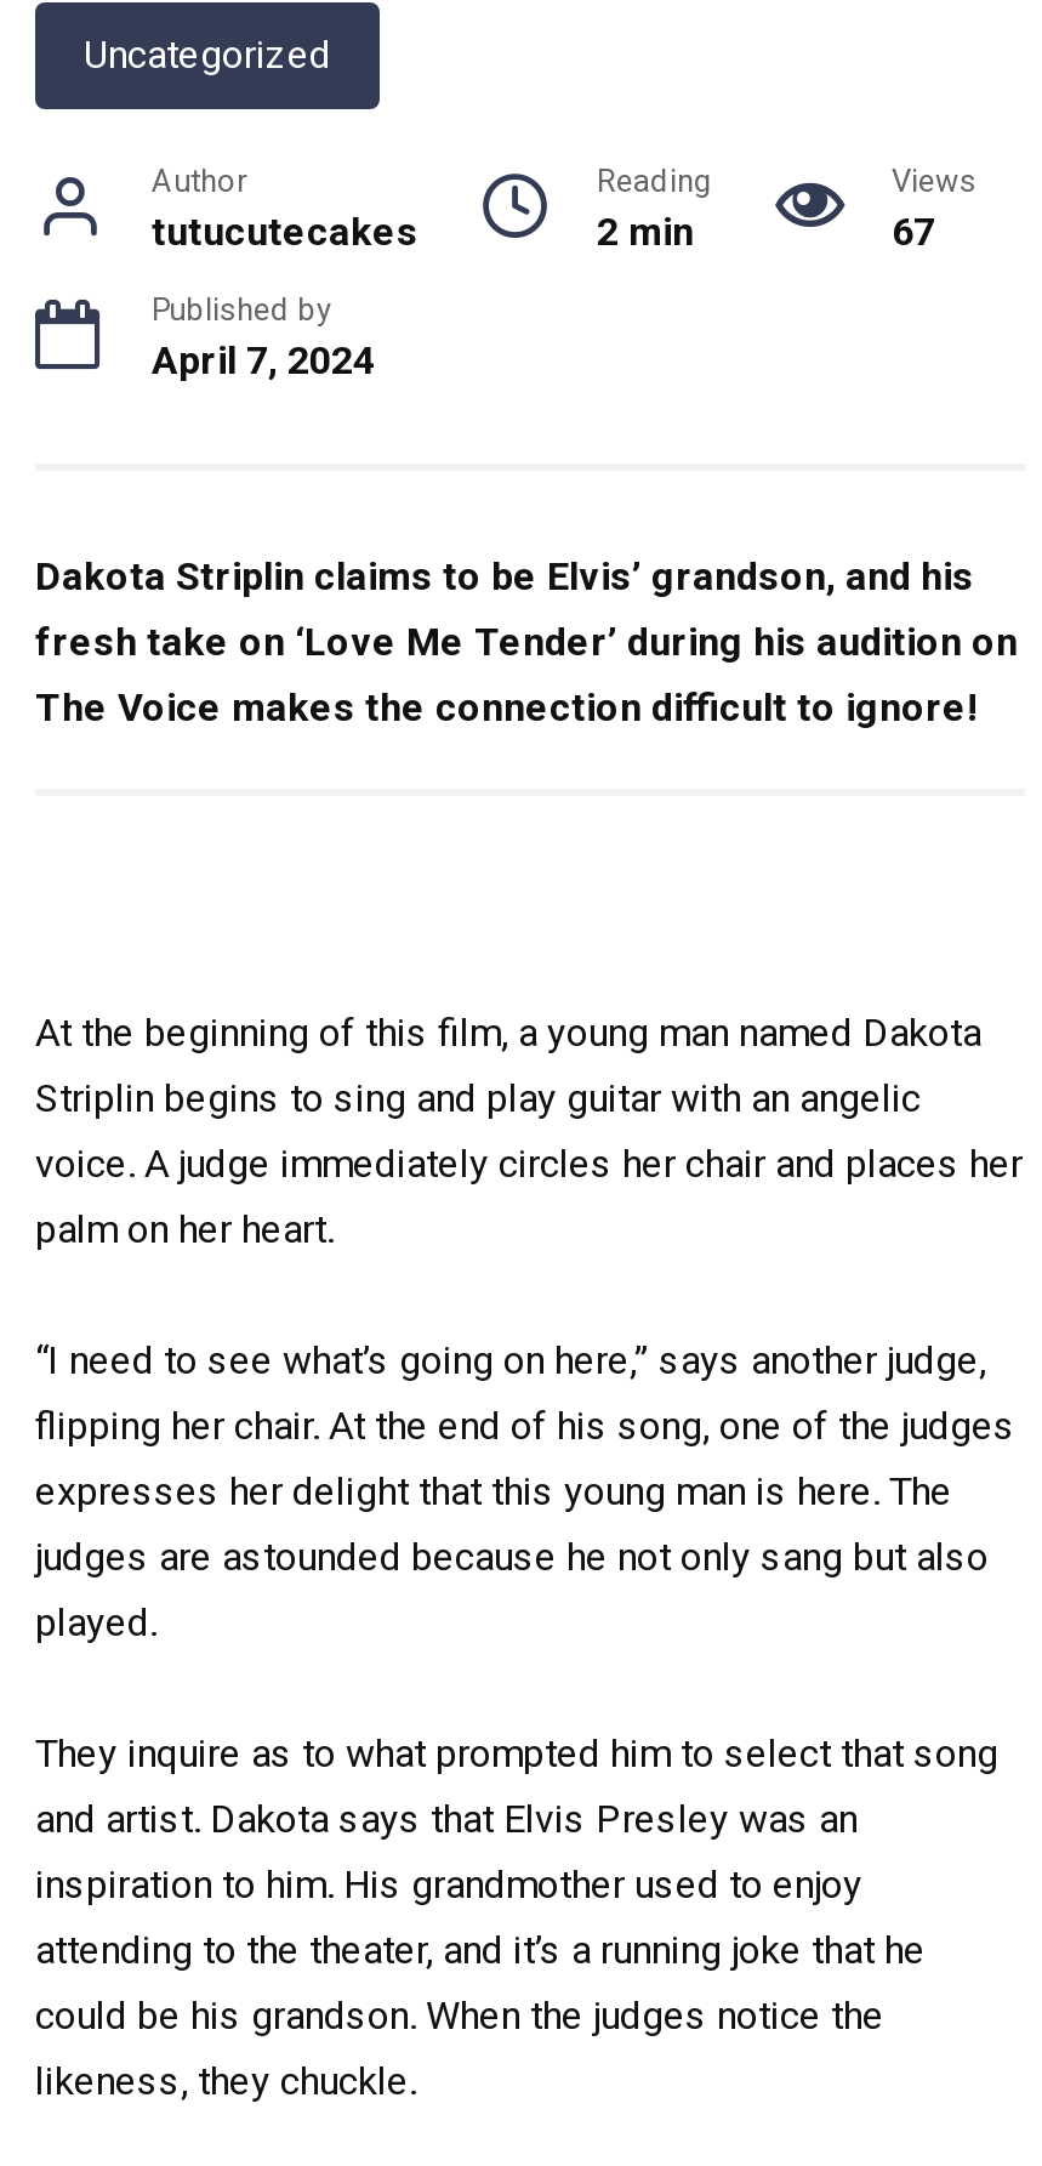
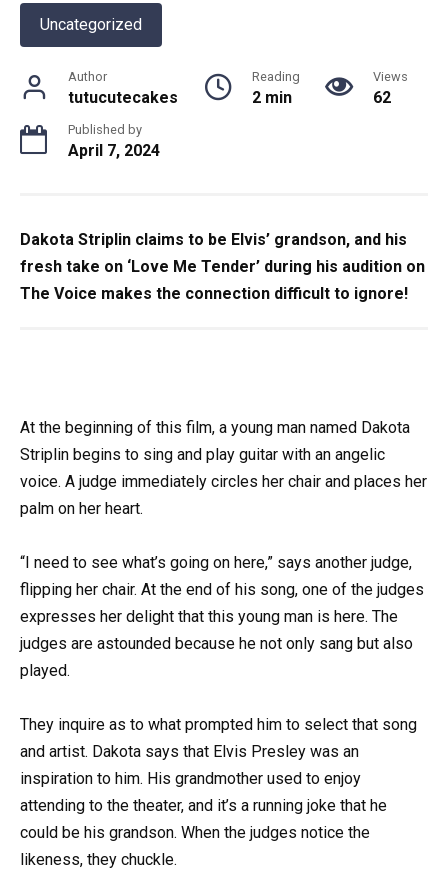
[892,208,935,255] 67 -> [373,88,391,107] 62

